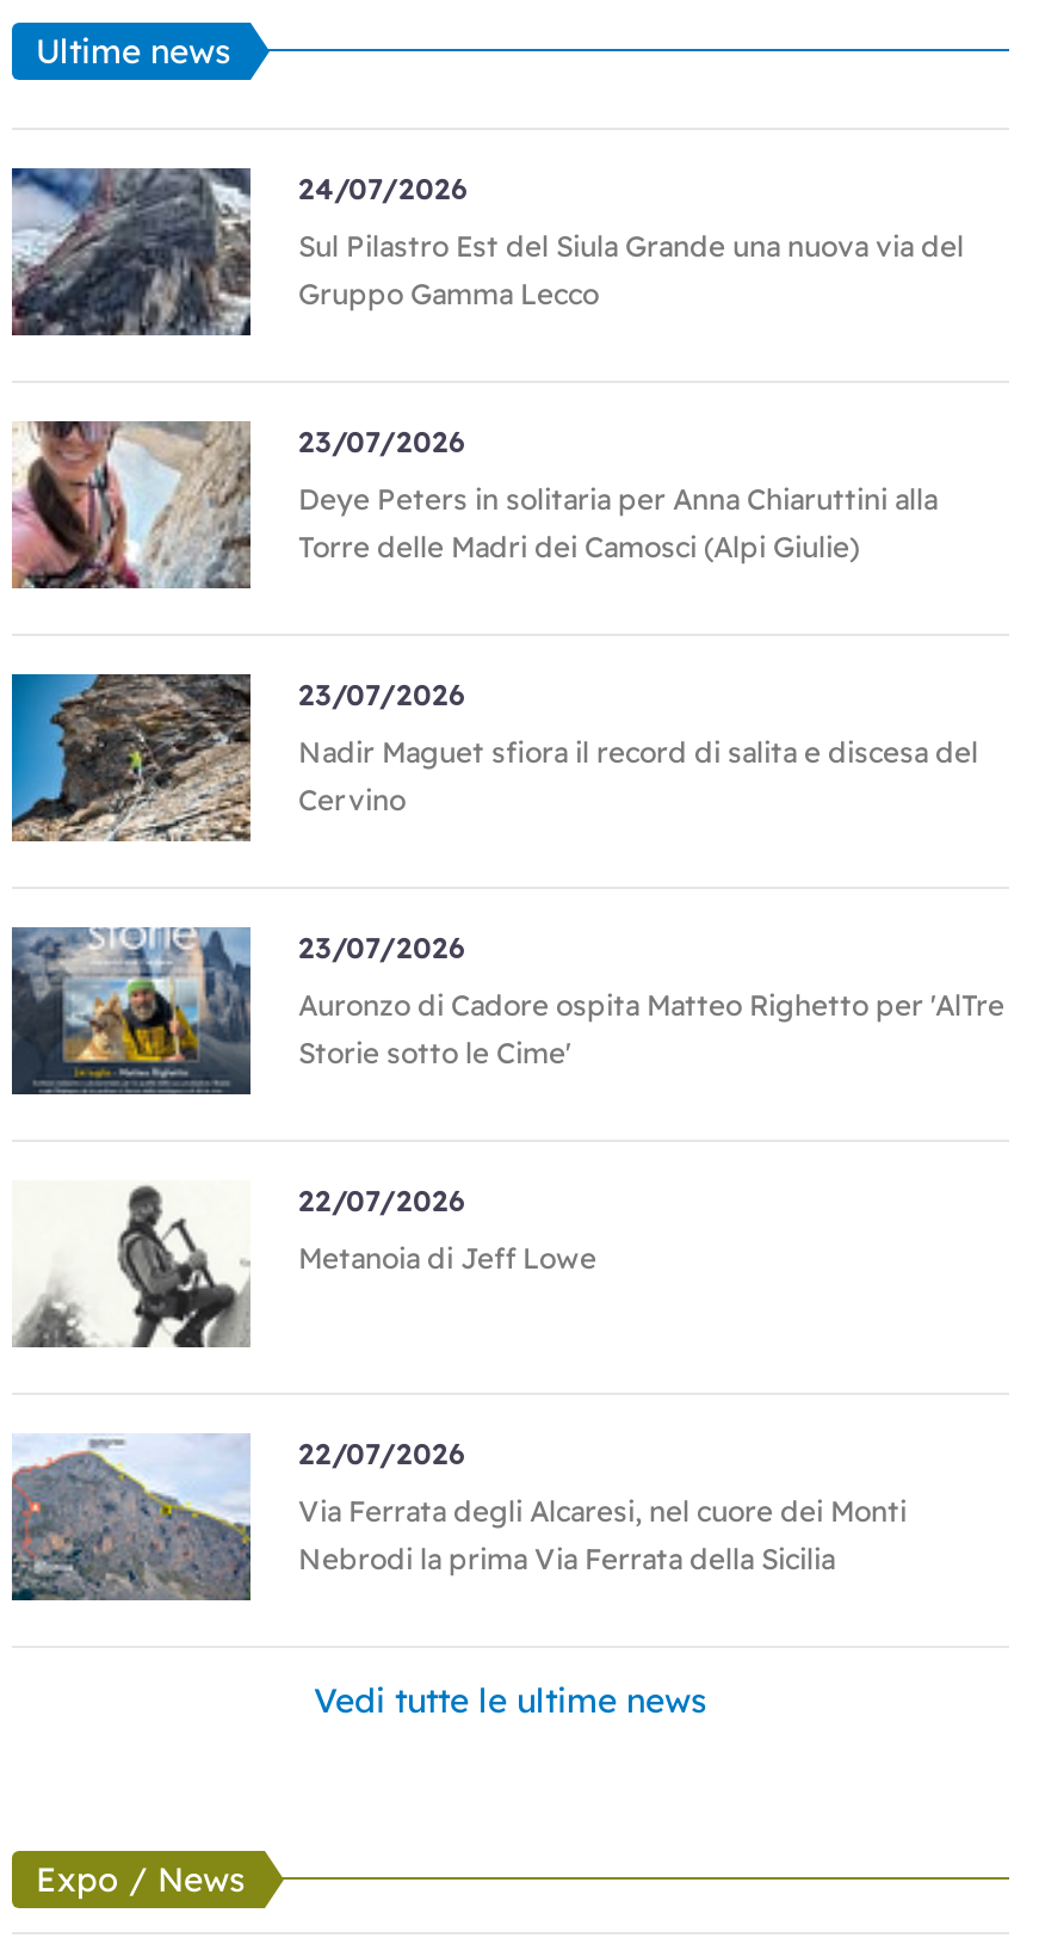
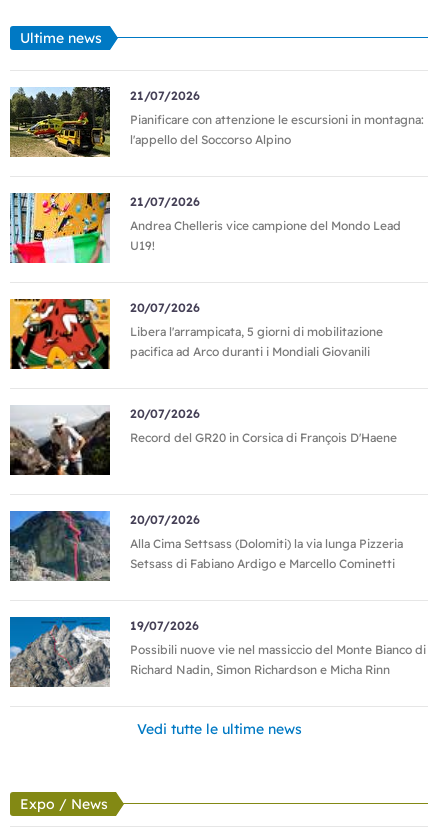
[10,166,468,338] [image] | 24/07/2026 -> [9,87,200,158] [image] | 21/07/2026
[298,228,964,311] Sul Pilastro Est del Siula Grande una nuova via del | Gruppo Gamma Lecco -> [130,112,424,147] Pianificare con attenzione le escursioni in montagna: | l'appello del Soccorso Alpino
[10,419,465,591] [image] | 23/07/2026 -> [9,192,200,264] [image] | 21/07/2026
[298,481,938,564] Deye Peters in solitaria per Anna Chiaruttini alla | Torre delle Madri dei Camosci (Alpi Giulie) -> [130,218,401,253] Andrea Chelleris vice campione del Mondo Lead | U19!
[10,672,465,844] [image] | 23/07/2026 -> [9,298,200,370] [image] | 20/07/2026
[298,734,978,817] Nadir Maguet sfiora il record di salita e discesa del | Cervino -> [130,324,383,359] Libera l'arrampicata, 5 giorni di mobilitazione | pacifica ad Arco duranti i Mondiali Giovanili
[10,927,465,1097] [image] | 23/07/2026 -> [9,406,200,476] [image] | 20/07/2026
[298,987,1004,1070] Auronzo di Cadore ospita Matteo Righetto per 'AlTre | Storie sotto le Cime' -> [130,430,397,445] Record del GR20 in Corsica di François D'Haene
[12,1180,465,1347] [image] | 22/07/2026 -> [9,510,200,581] [image] | 20/07/2026
[298,1240,596,1276] Metanoia di Jeff Lowe -> [130,536,403,571] Alla Cima Settsass (Dolomiti) la via lunga Pizzeria | Setsass di Fabiano Ardigo e Marcello Cominetti
[10,1433,465,1603] [image] | 22/07/2026 -> [9,616,199,688] [image] | 19/07/2026
[298,1493,907,1576] Via Ferrata degli Alcaresi, nel cuore dei Monti | Nebrodi la prima Via Ferrata della Sicilia -> [130,642,426,677] Possibili nuove vie nel massiccio del Monte Bianco di | Richard Nadin, Simon Richardson e Micha Rinn

